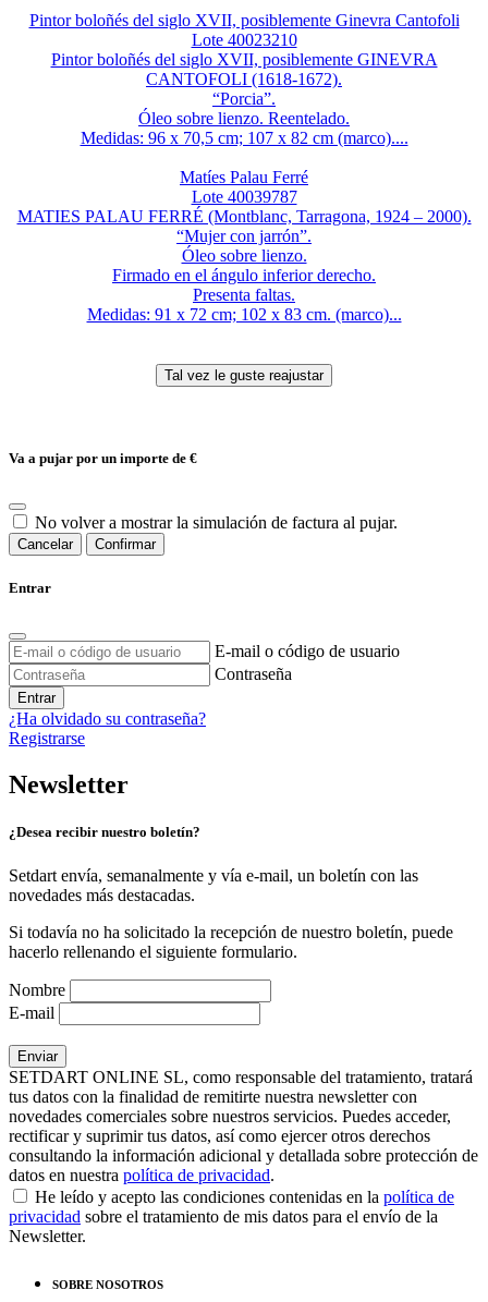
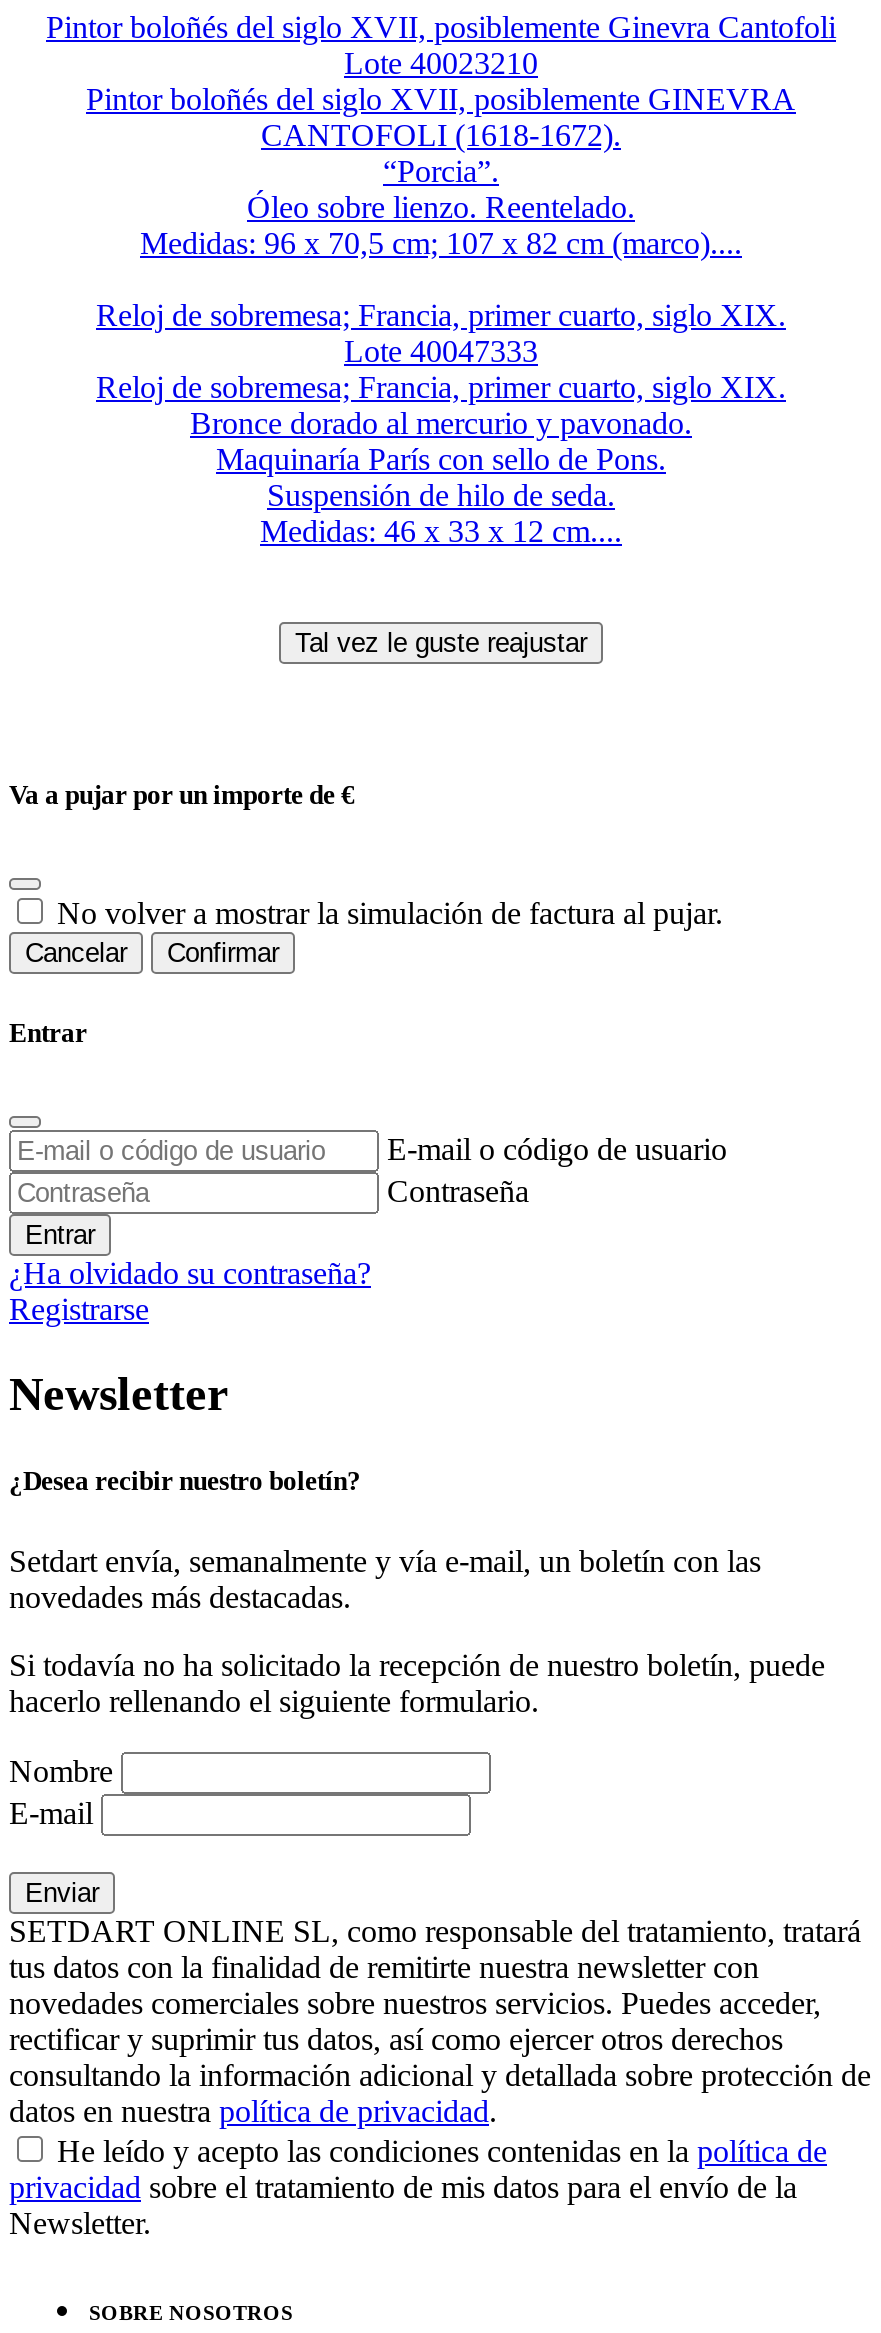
[17,167,471,323] Matíes Palau Ferré | Lote 40039787 | MATIES PALAU FERRÉ (Montblanc, Tarragona, 1924 – 2000). | “Mujer con jarrón”. | Óleo sobre lienzo. | Firmado en el ángulo inferior derecho. | Presenta faltas. | Medidas: 91 x 72 cm; 102 x 83 cm. (marco)... -> [96,297,786,547] Reloj de sobremesa; Francia, primer cuarto, siglo XIX. | Lote 40047333 | Reloj de sobremesa; Francia, primer cuarto, siglo XIX. | Bronce dorado al mercurio y pavonado. | Maquinaría París con sello de Pons. | Suspensión de hilo de seda. | Medidas: 46 x 33 x 12 cm....

